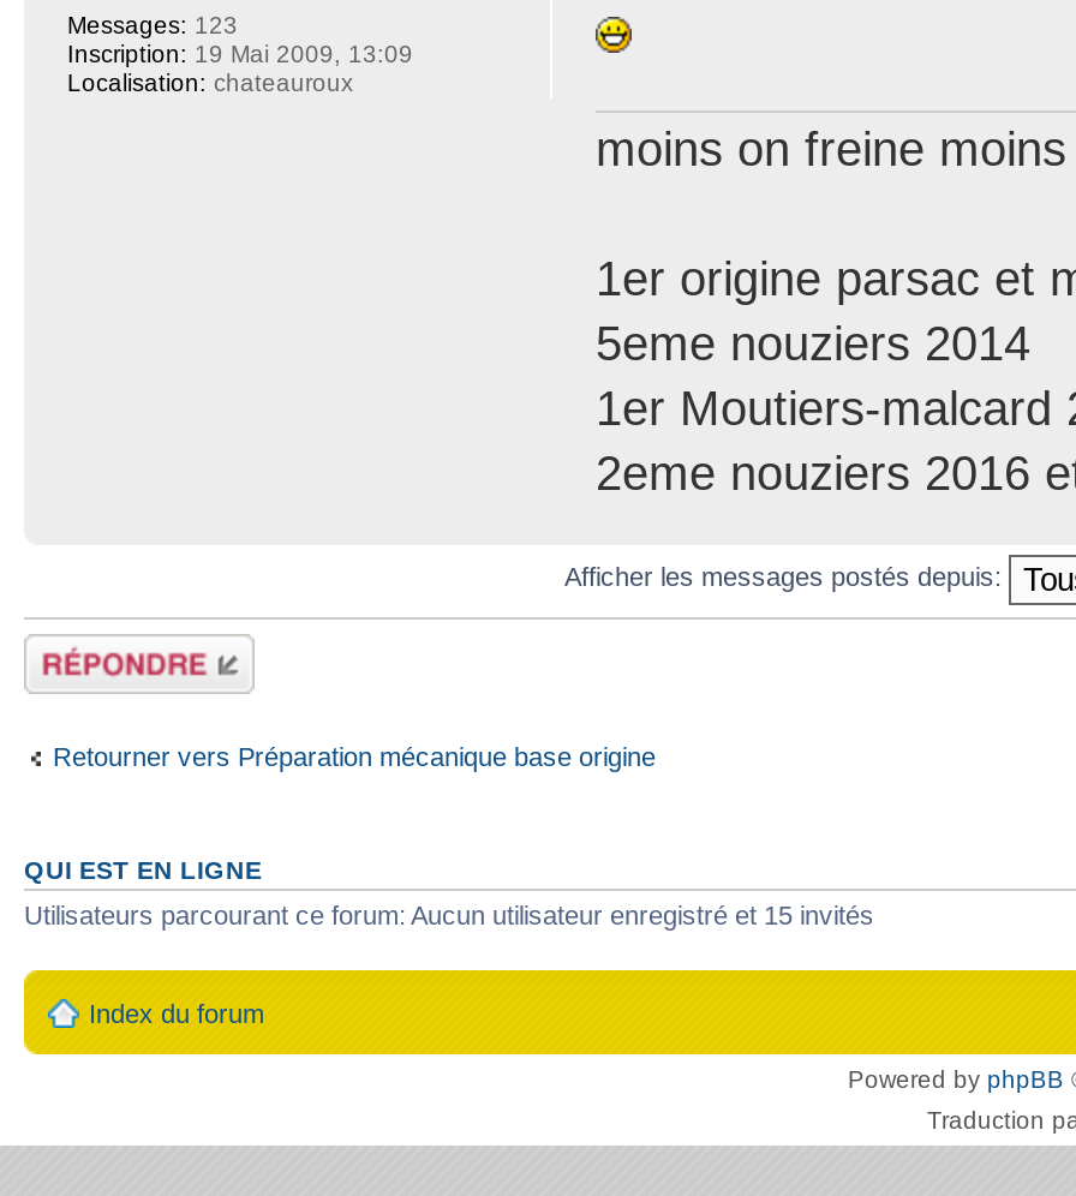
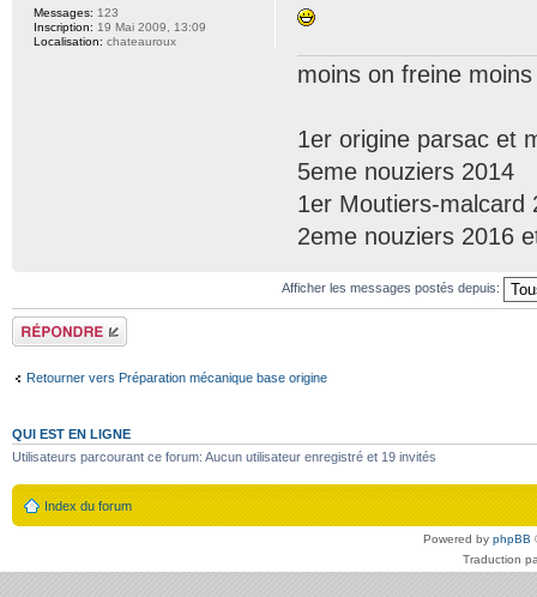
[24,901,874,929] Utilisateurs parcourant ce forum: Aucun utilisateur enregistré et 15 invités -> [12,450,436,464] Utilisateurs parcourant ce forum: Aucun utilisateur enregistré et 19 invités

